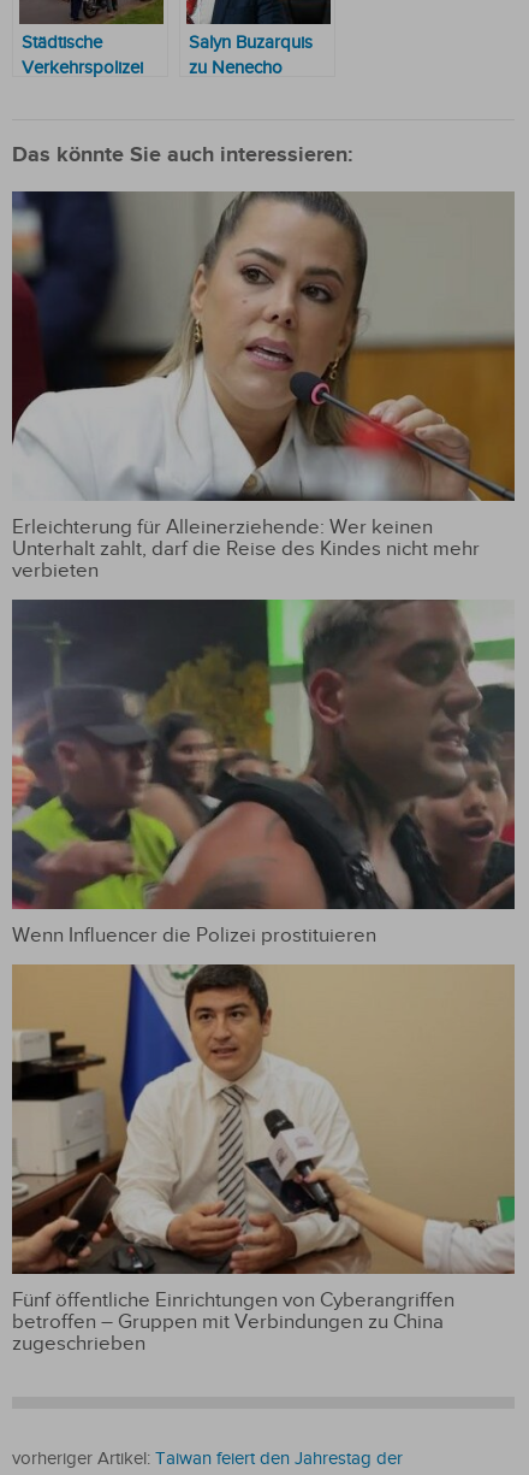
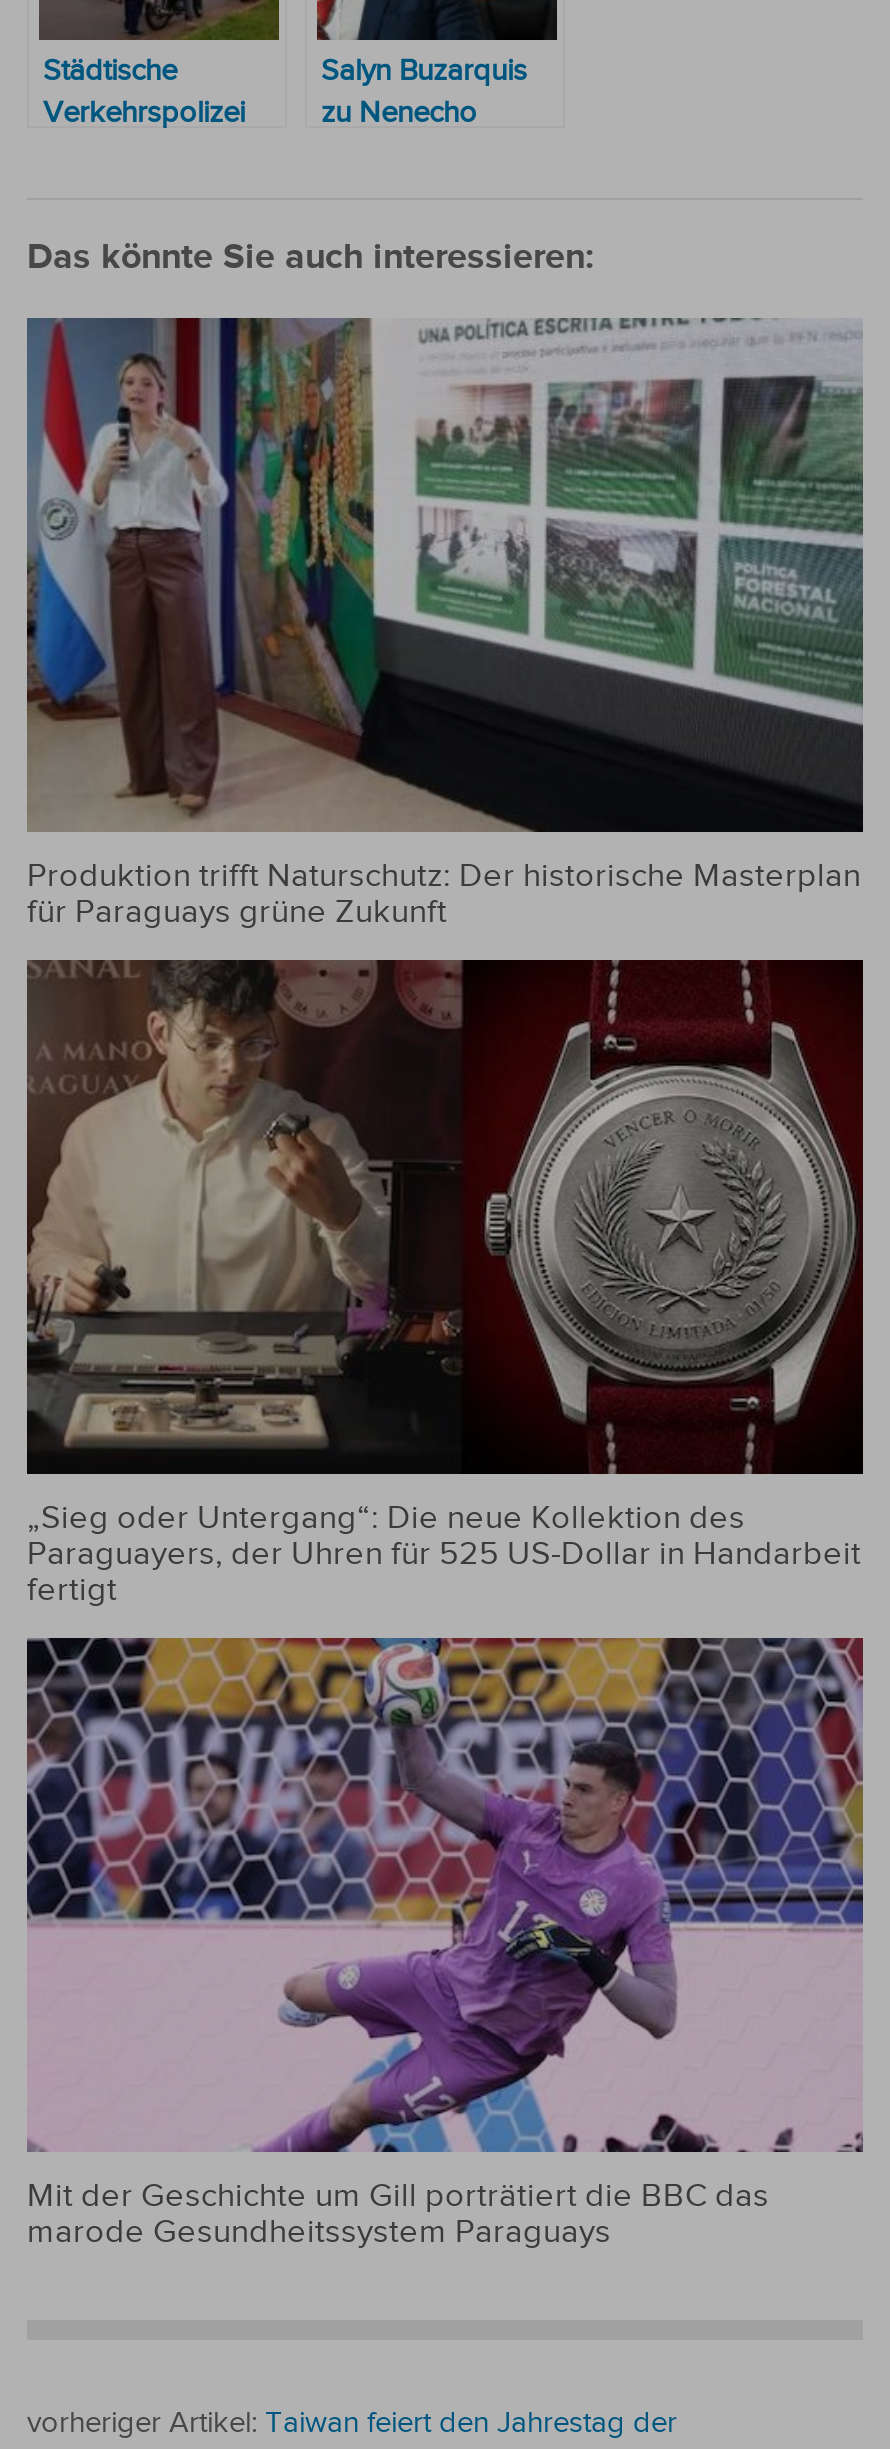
[11,190,516,583] [image] | Erleichterung für Alleinerziehende: Wer keinen | Unterhalt zahlt, darf die Reise des Kindes nicht mehr | verbieten -> [25,316,865,932] [image] | Produktion trifft Naturschutz: Der historische Masterplan | für Paraguays grüne Zukunft
[11,578,516,948] [image] | Wenn Influencer die Polizei prostituieren -> [25,958,865,1610] [image] | „Sieg oder Untergang“: Die neue Kollektion des | Paraguayers, der Uhren für 525 US-Dollar in Handarbeit | fertigt
[11,963,516,1356] [image] | Fünf öffentliche Einrichtungen von Cyberangriffen | betroffen – Gruppen mit Verbindungen zu China | zugeschrieben -> [25,1602,865,2252] [image] | Mit der Geschichte um Gill porträtiert die BBC das | marode Gesundheitssystem Paraguays

